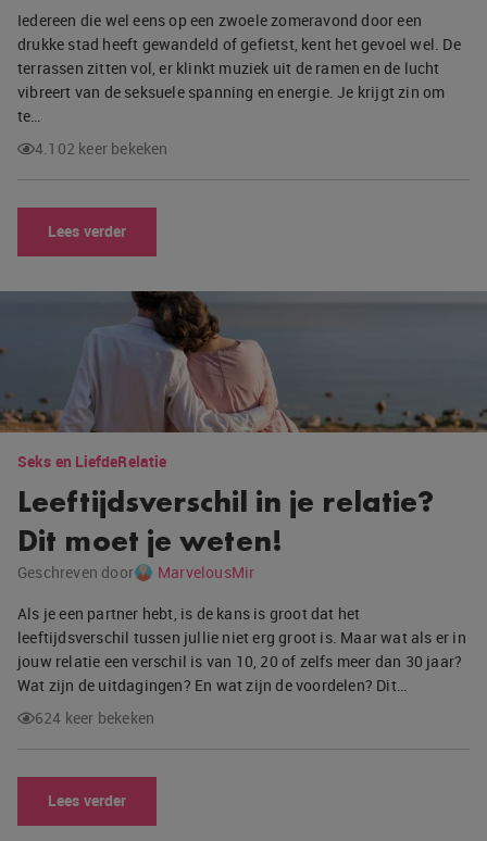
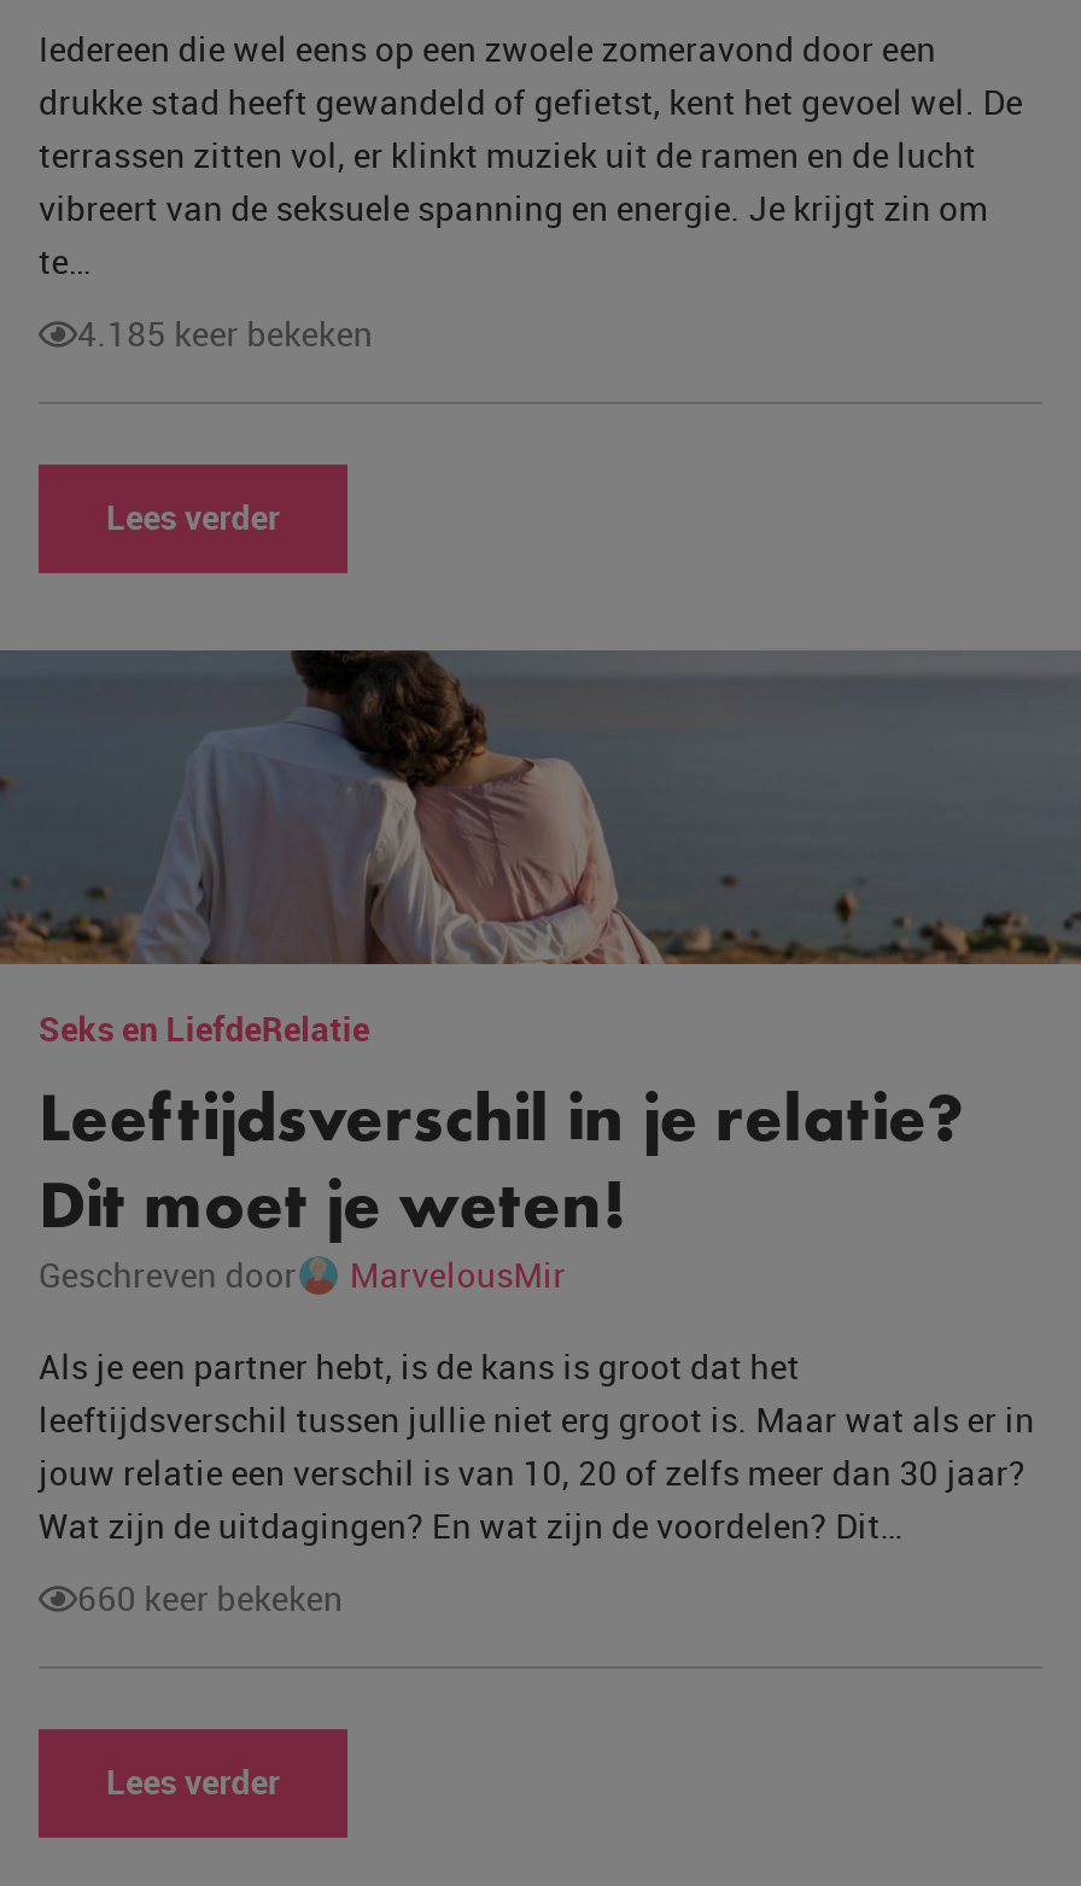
[35,138,168,159] 4.102 keer bekeken -> [77,310,373,356] 4.185 keer bekeken
[35,707,155,728] 624 keer bekeken -> [77,1575,343,1621] 660 keer bekeken

